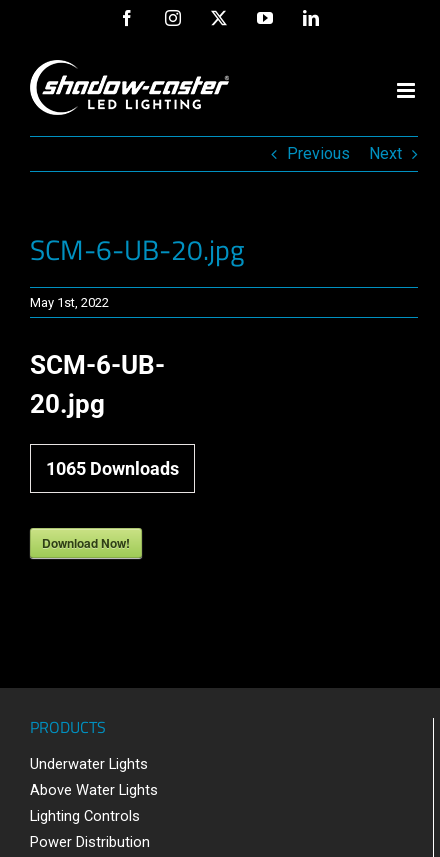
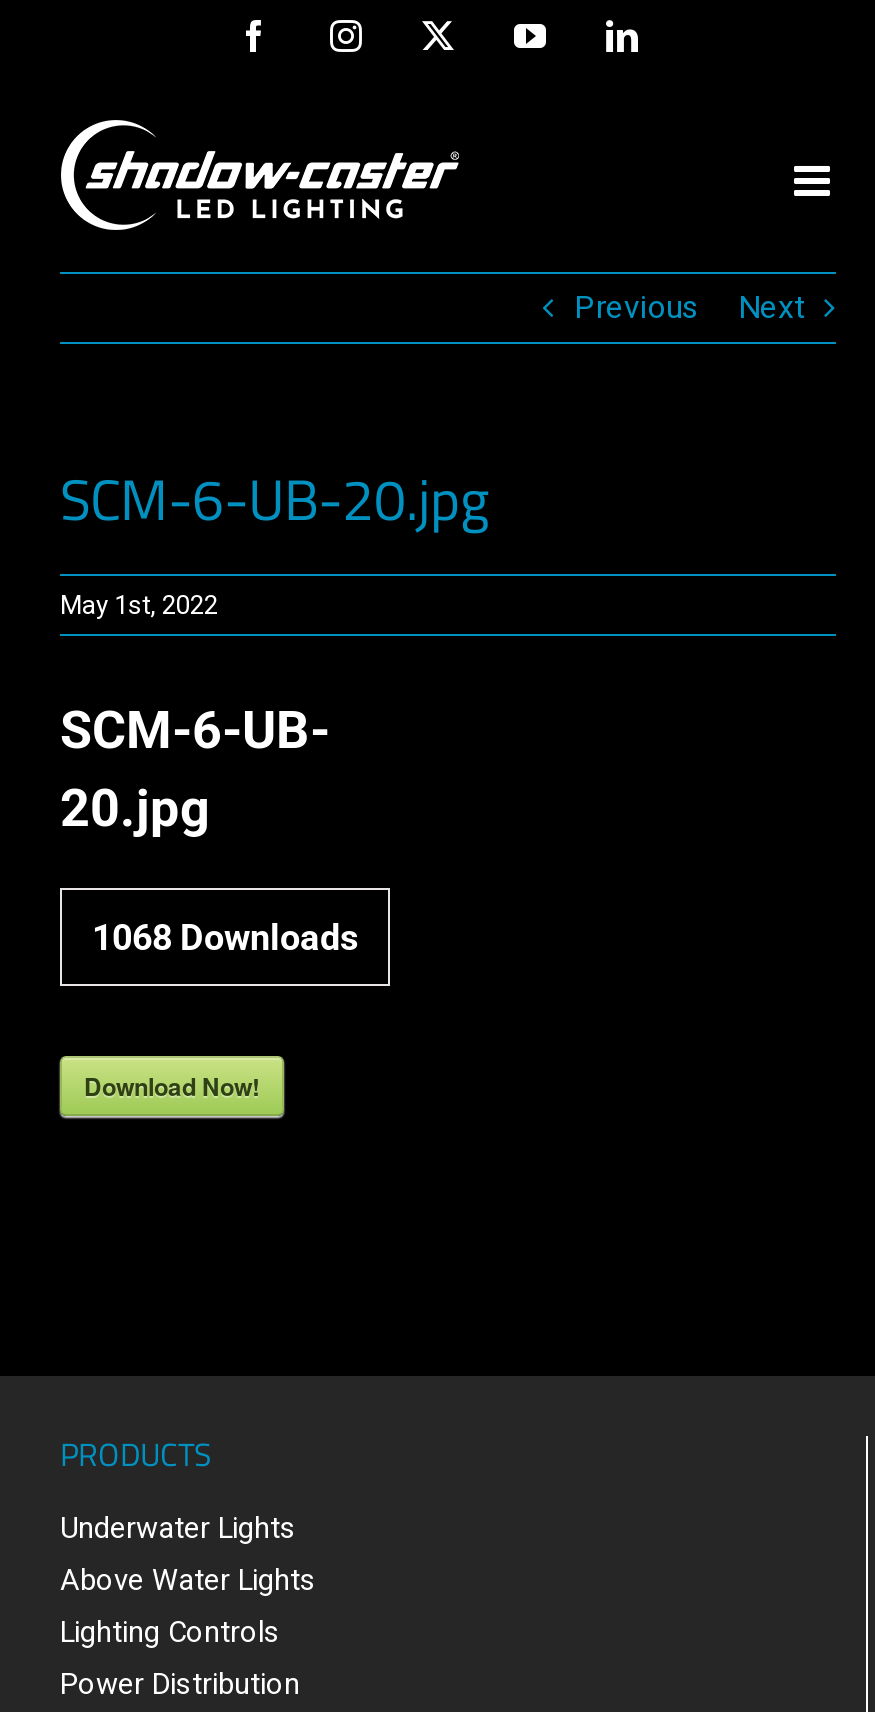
[46,458,179,479] 1065 Downloads -> [92,916,358,958] 1068 Downloads

